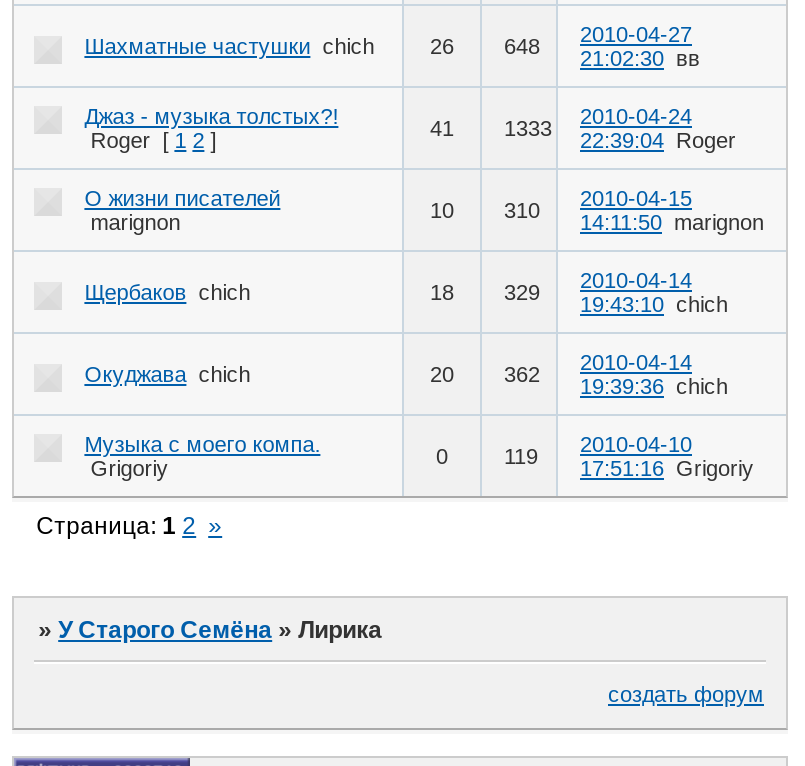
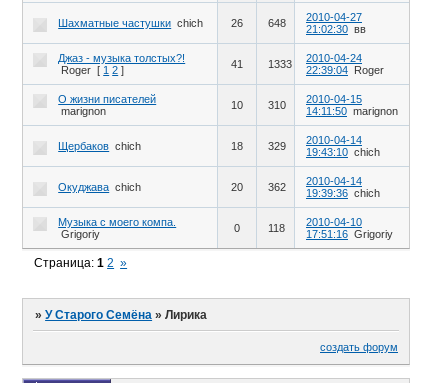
[504,432,754,480] 119 2010-04-10 17:51:16 Grigoriy -> [268,216,393,240] 118 2010-04-10 17:51:16 Grigoriy

